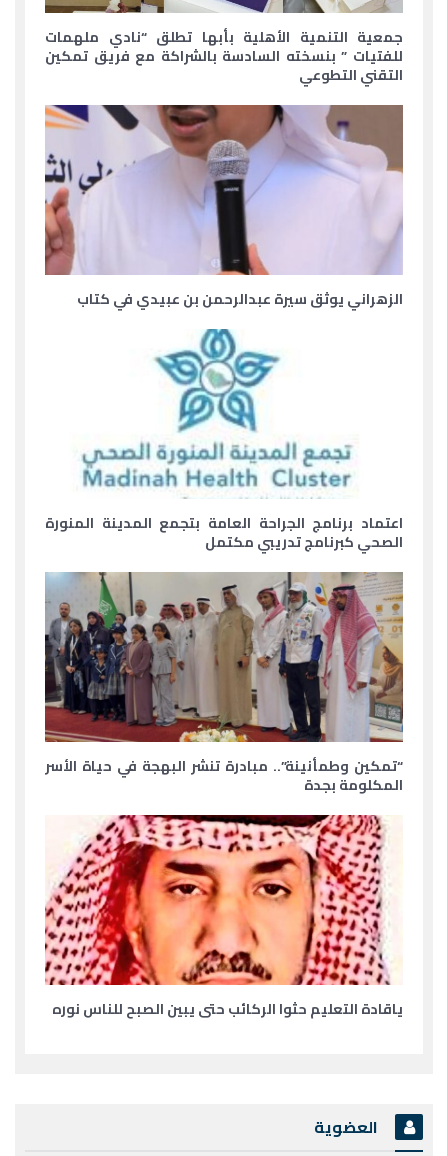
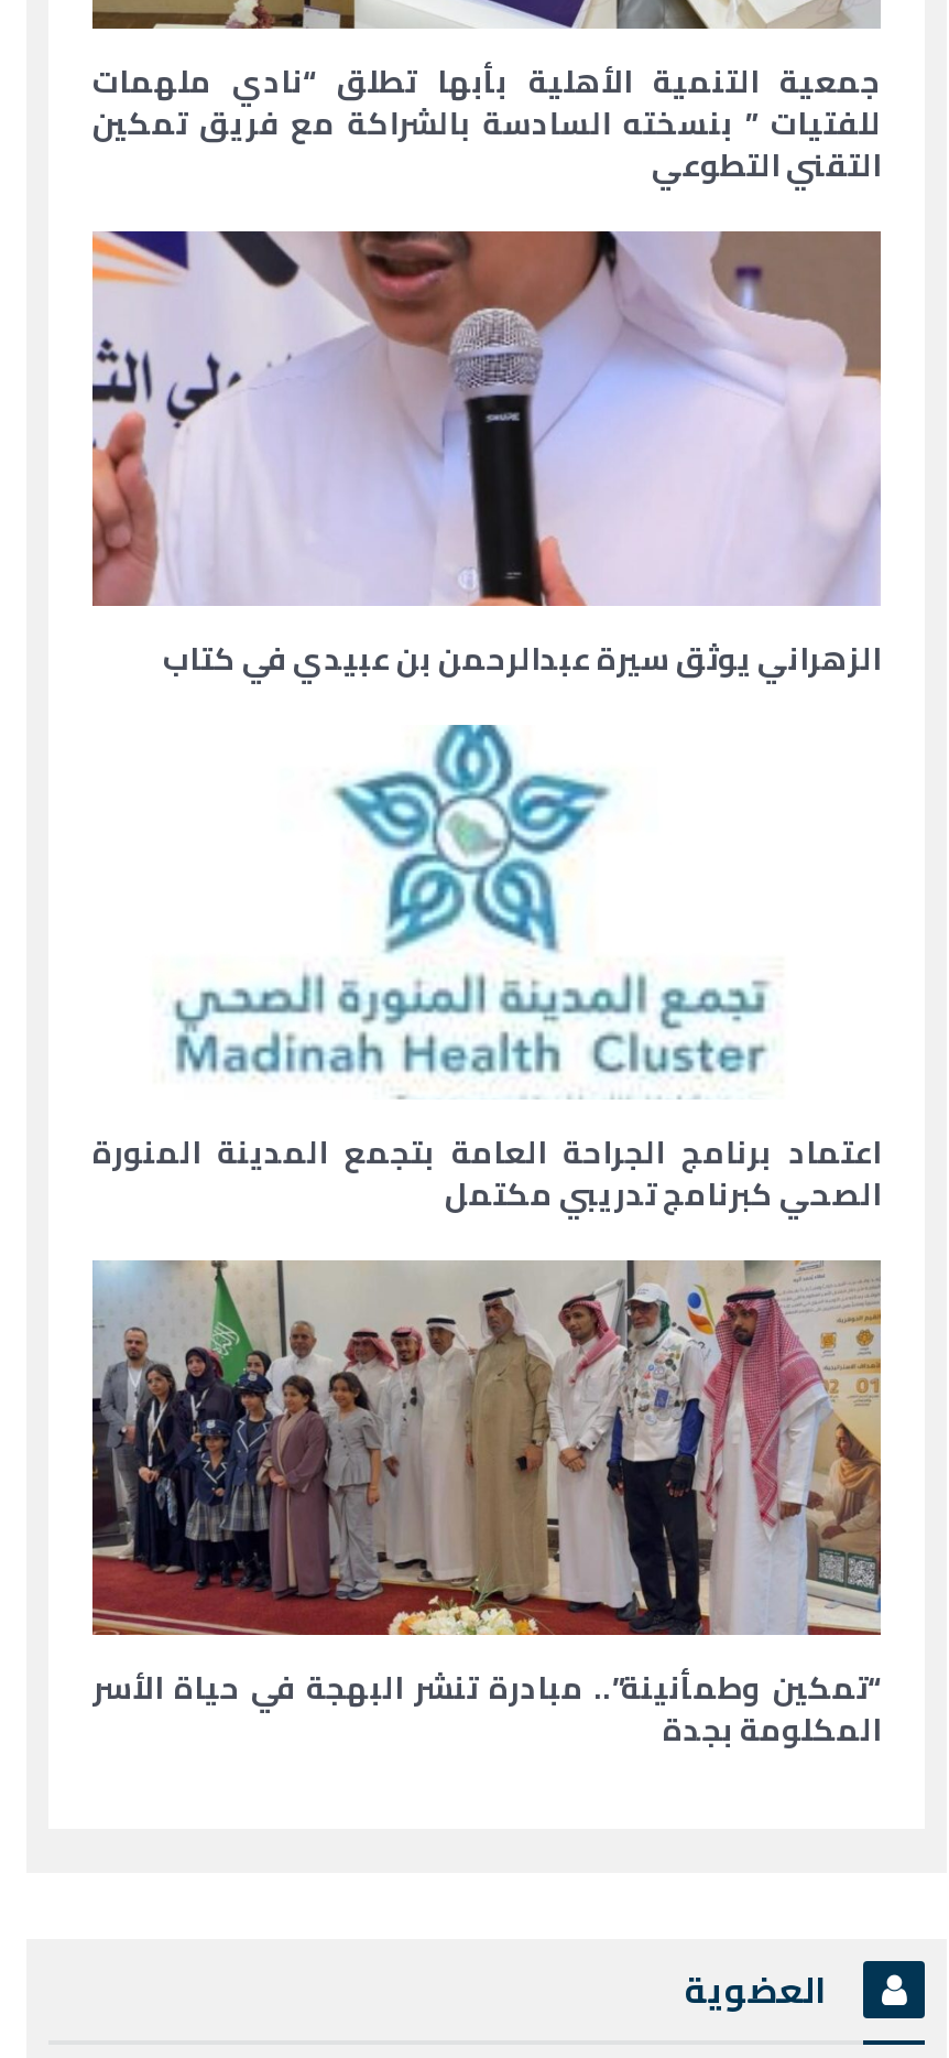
[44,814,403,1022] [image] | ياقادة التعليم حثوا الركائب حتى يبين الصبح للناس نوره -> none

